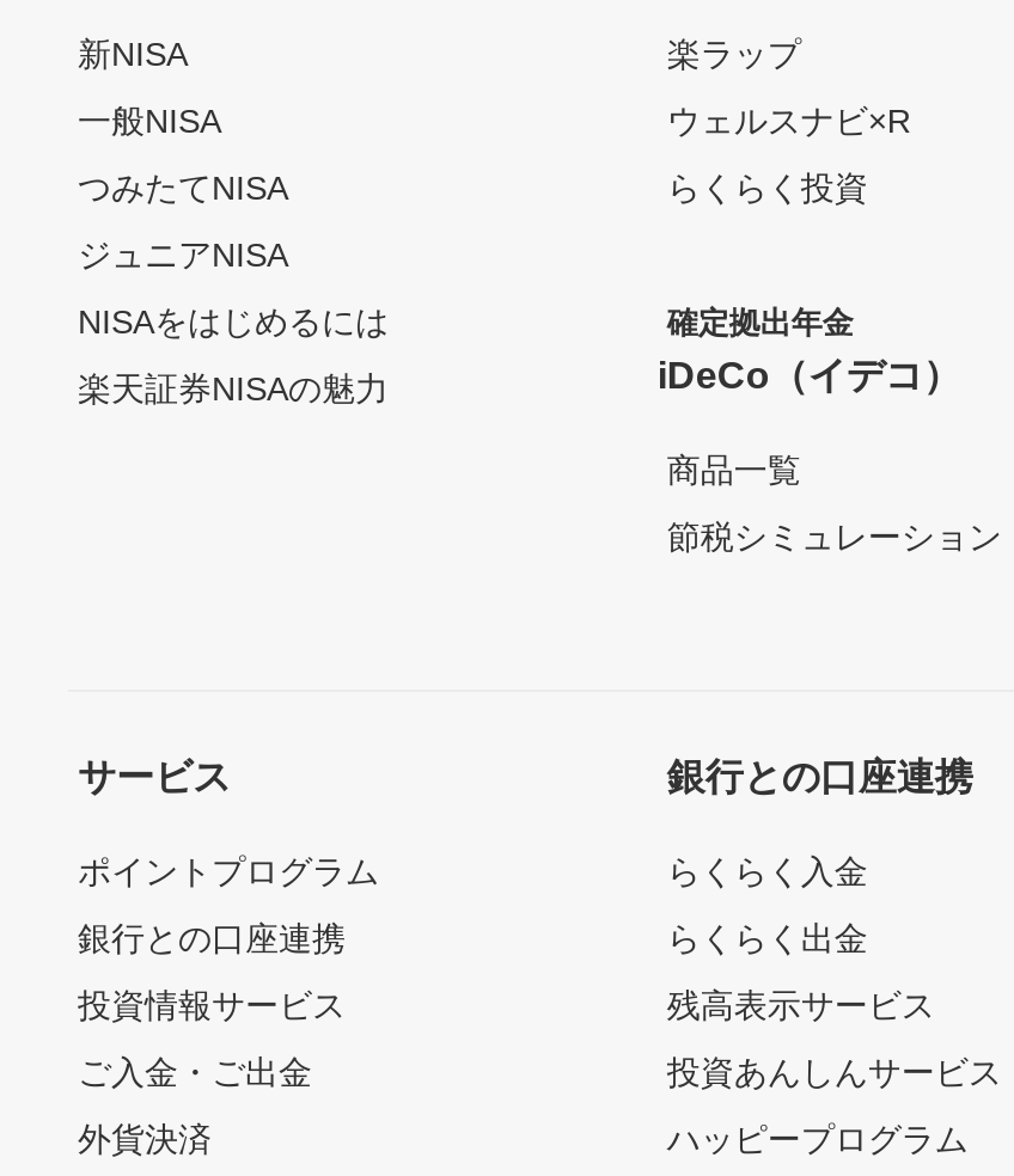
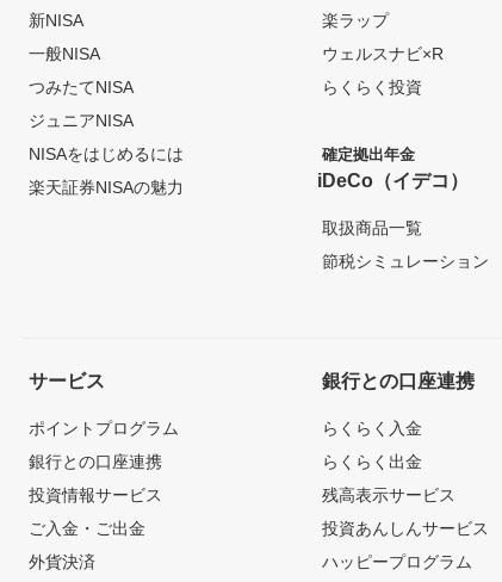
[667,450,801,489] 商品一覧 -> [322,218,423,237] 取扱商品一覧

